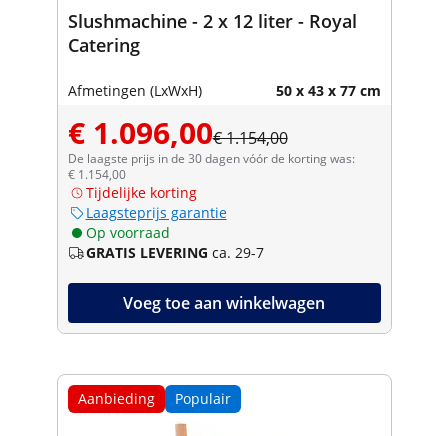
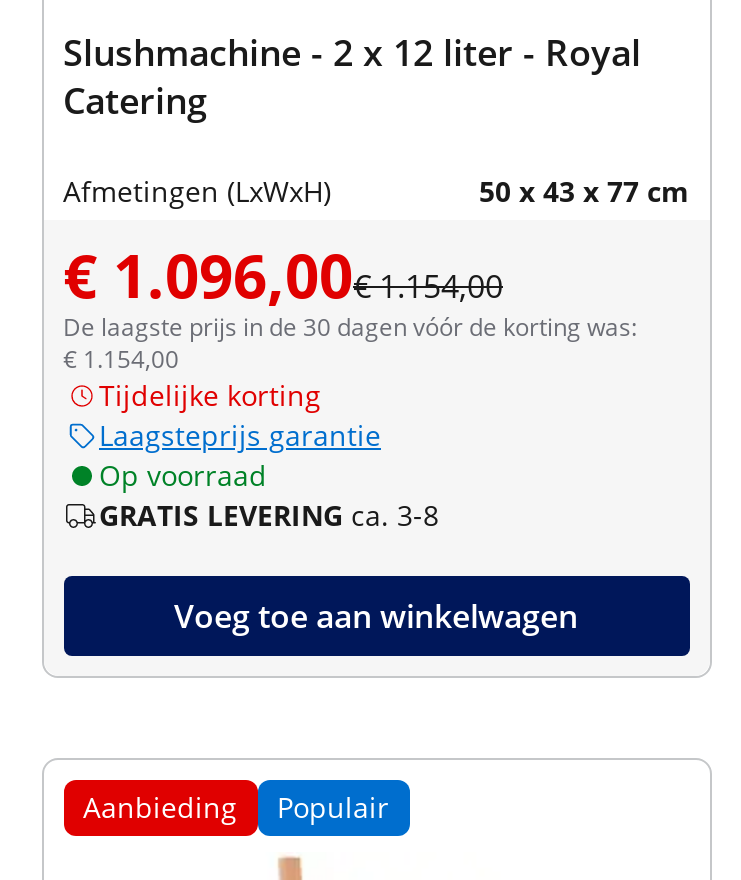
[85,243,263,262] GRATIS LEVERING ca. 29-7 -> [99,495,439,533] GRATIS LEVERING ca. 3-8

